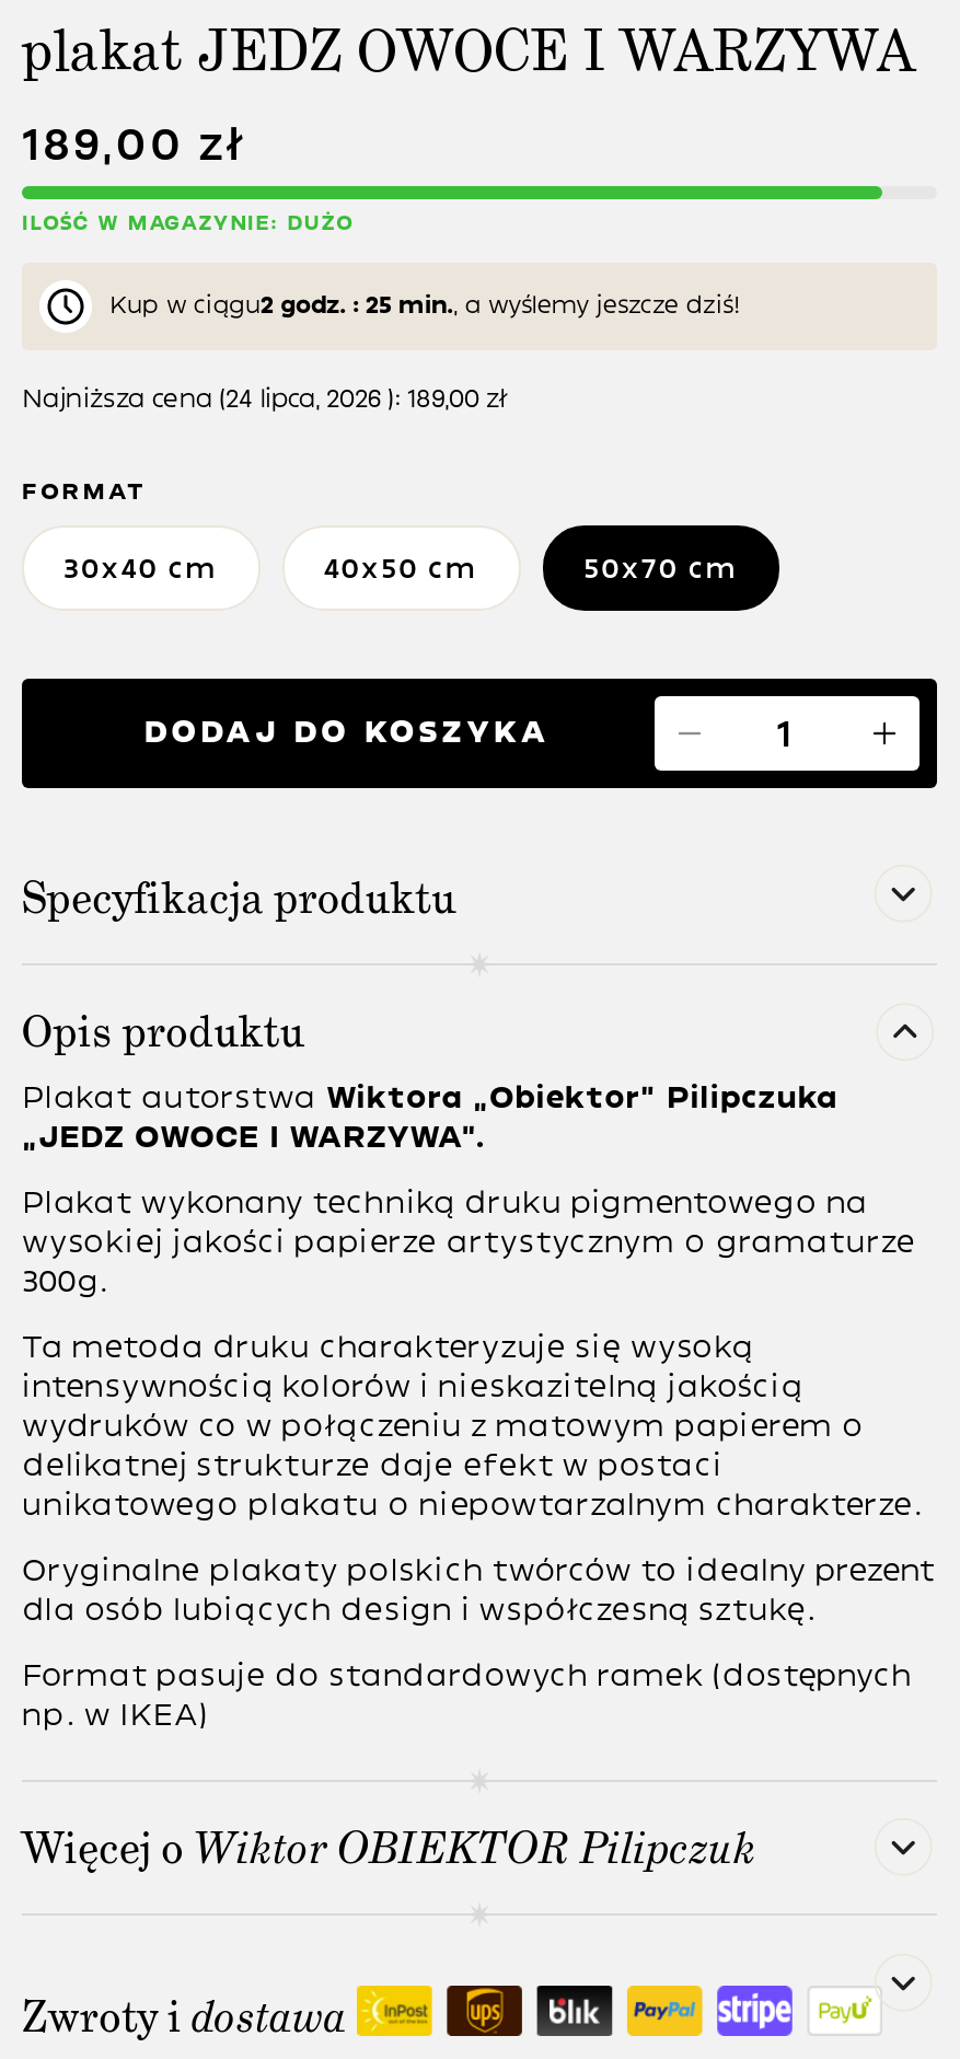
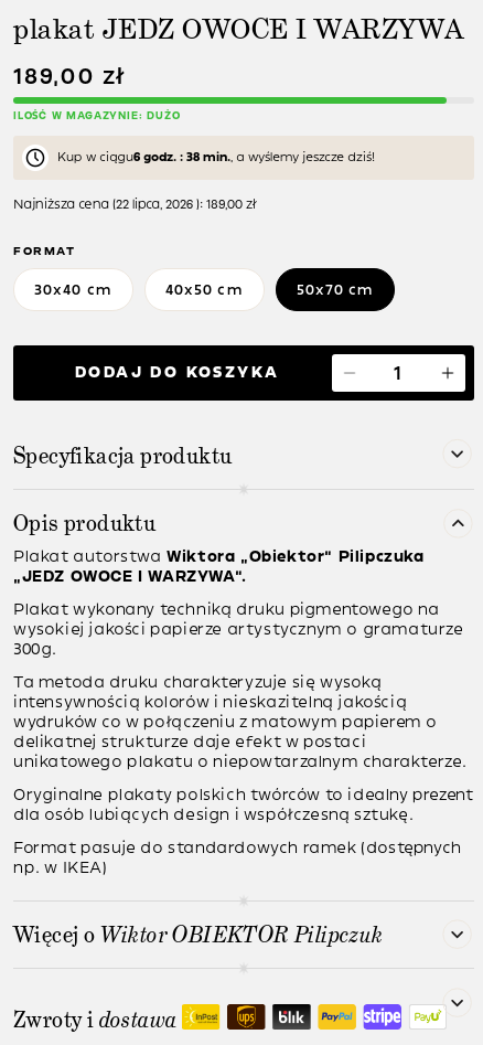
[109,294,740,318] Kup w ciągu2 godz. : 25 min., a wyślemy jeszcze dziś! -> [57,152,375,164] Kup w ciągu6 godz. : 38 min., a wyślemy jeszcze dziś!
[22,386,508,412] Najniższa cena (24 lipca, 2026): 189,00 zł -> [13,198,257,211] Najniższa cena (22 lipca, 2026): 189,00 zł

